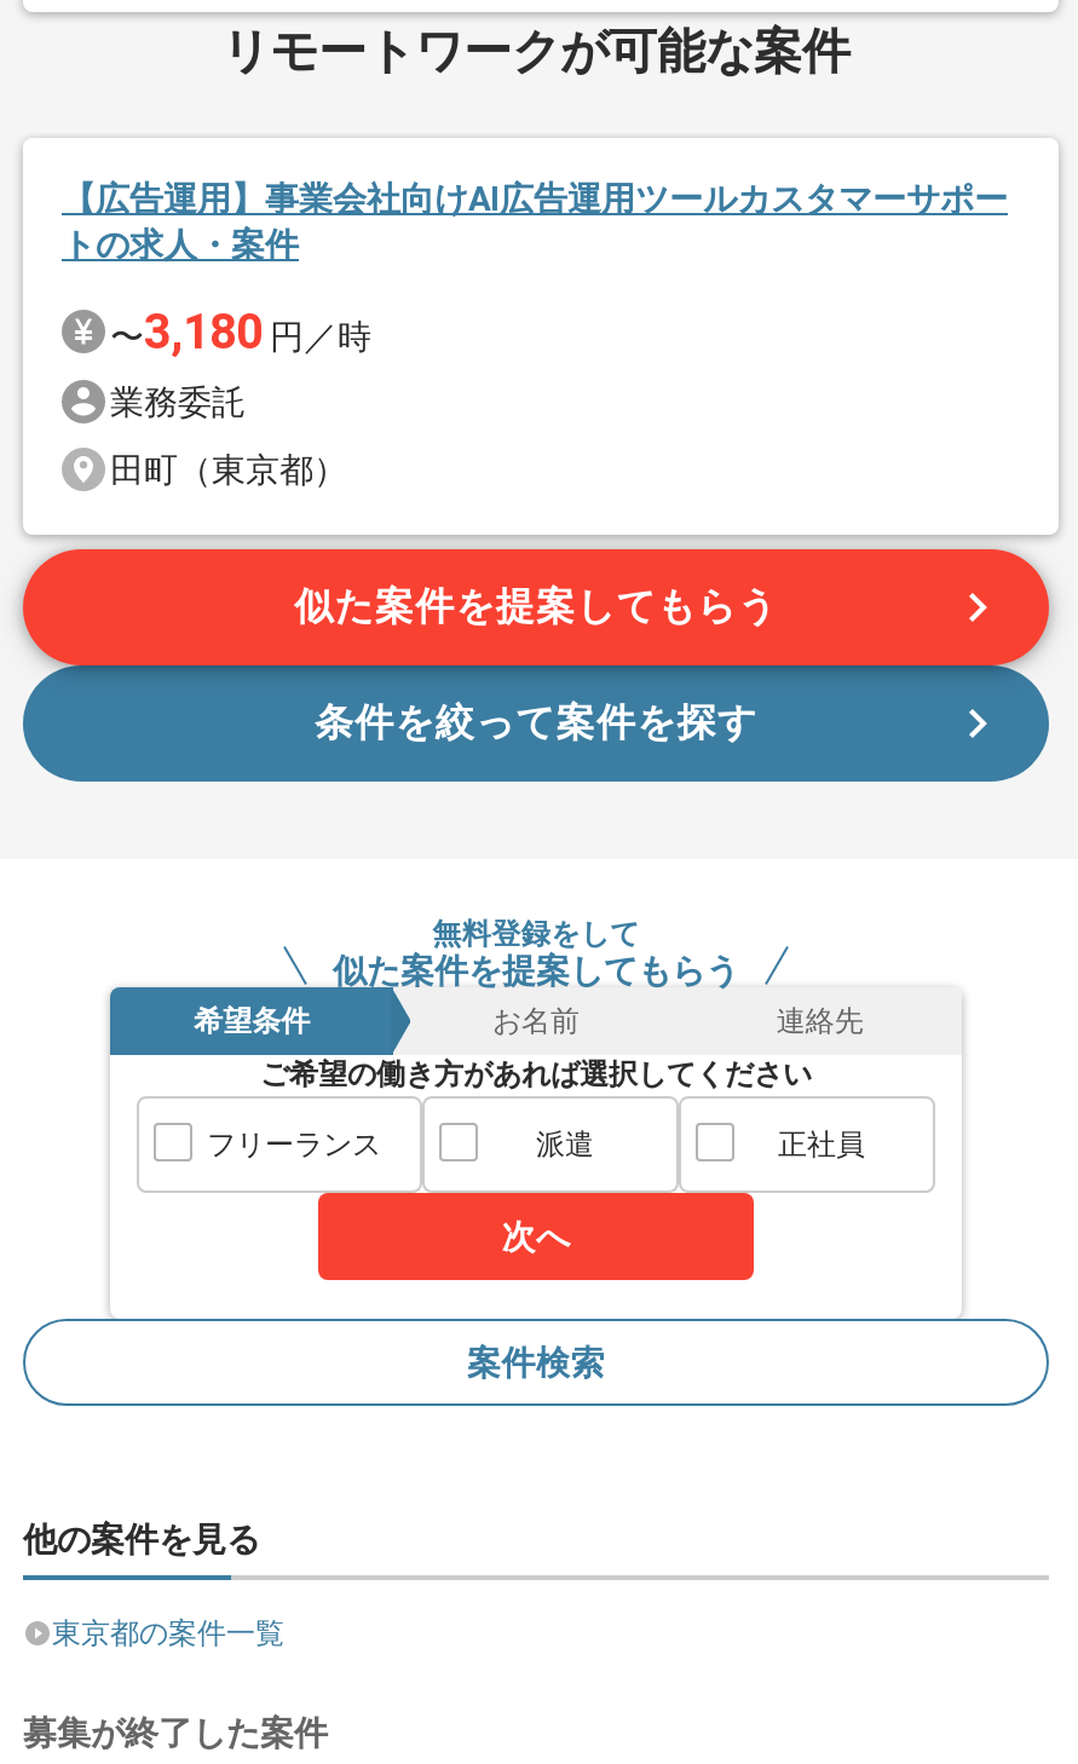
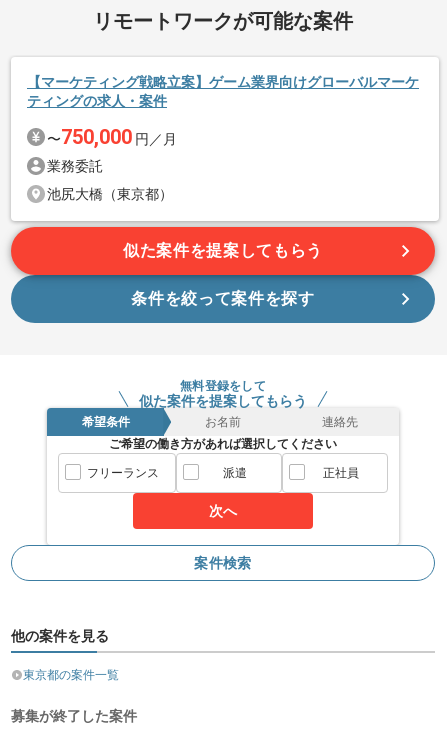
[62,179,1008,264] 【広告運用】事業会社向けAI広告運用ツールカスタマーサポー | トの求人・案件 -> [27,74,419,109] 【マーケティング戦略立案】ゲーム業界向けグローバルマーケ | ティングの求人・案件
[110,302,371,361] 〜3,180円／時 -> [47,125,177,149] 〜750,000円／月
[110,450,347,489] 田町（東京都） -> [47,186,173,202] 池尻大橋（東京都）

